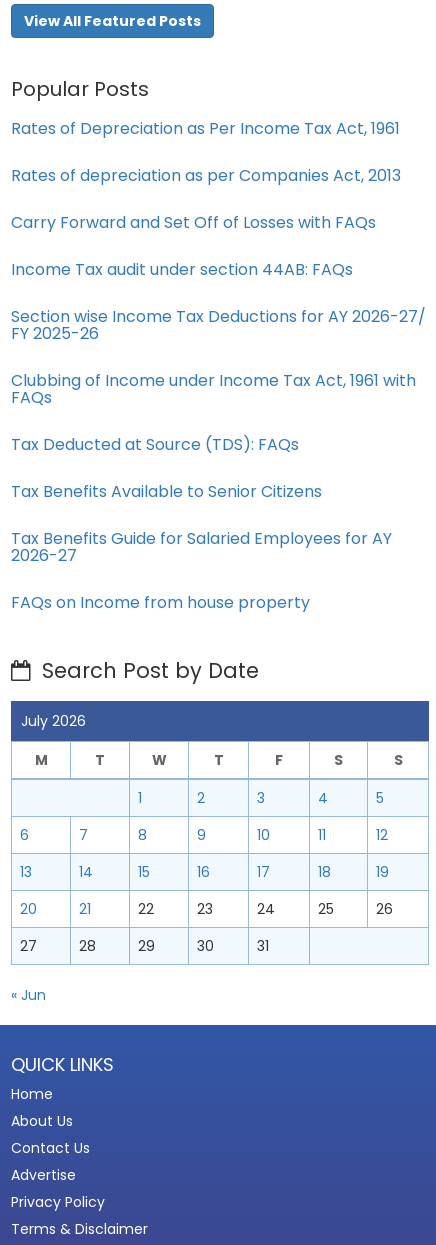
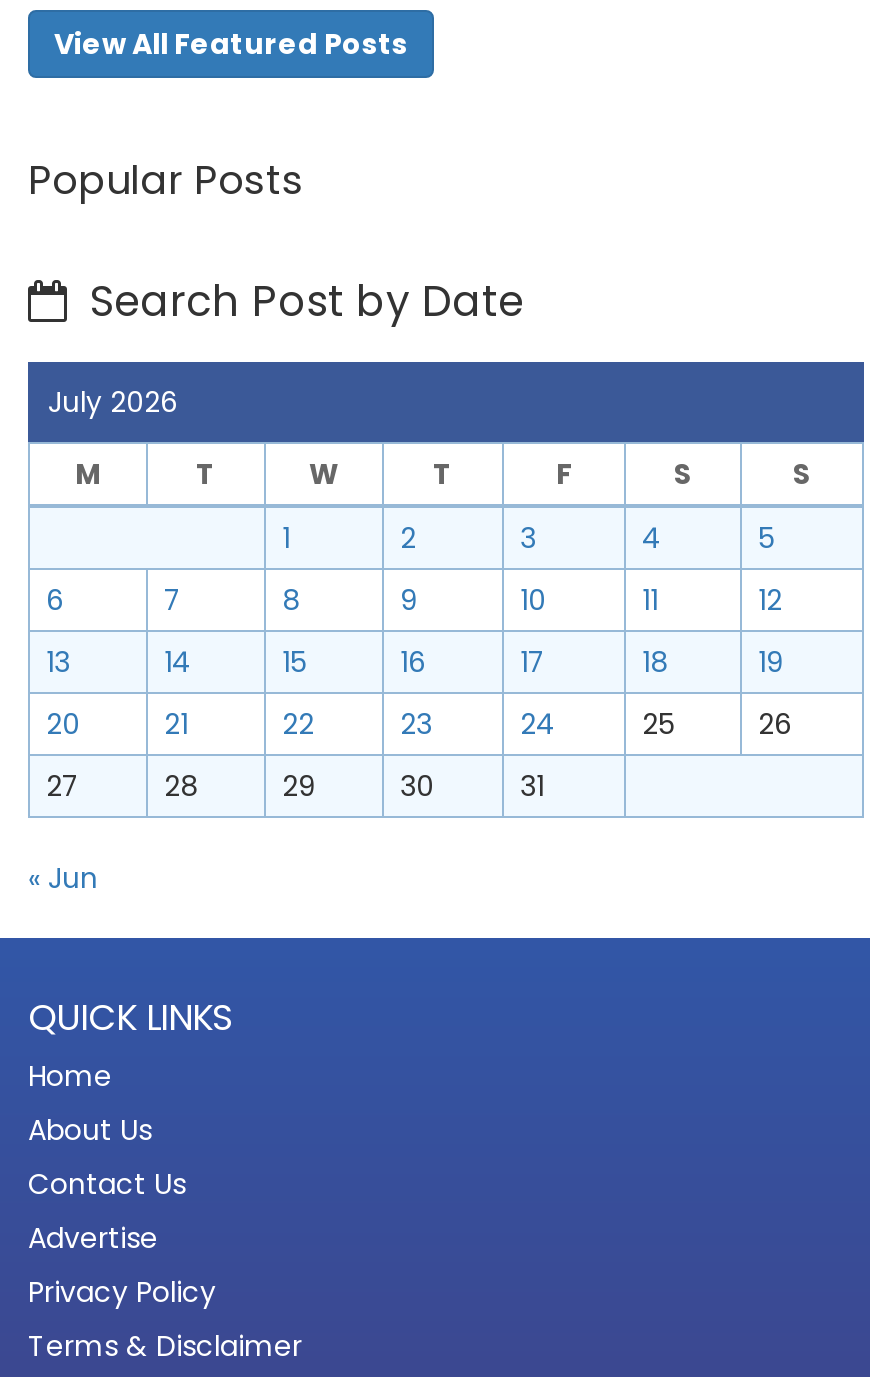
[11,117,426,614] Rates of Depreciation as Per Income Tax Act, 1961 | Rates of depreciation as per Companies Act, 2013 | Carry Forward and Set Off of Losses with FAQs | Income Tax audit under section 44AB: FAQs | Section wise Income Tax Deductions for AY 2026-27/ | FY 2025-26 | Clubbing of Income under Income Tax Act, 1961 with | FAQs | Tax Deducted at Source (TDS): FAQs | Tax Benefits Available to Senior Citizens | Tax Benefits Guide for Salaried Employees for AY | 2026-27 | FAQs on Income from house property -> none

